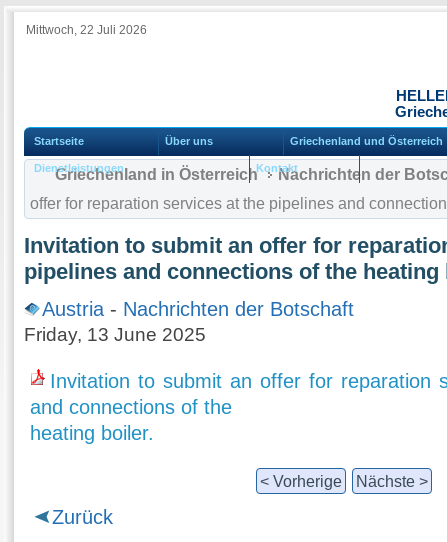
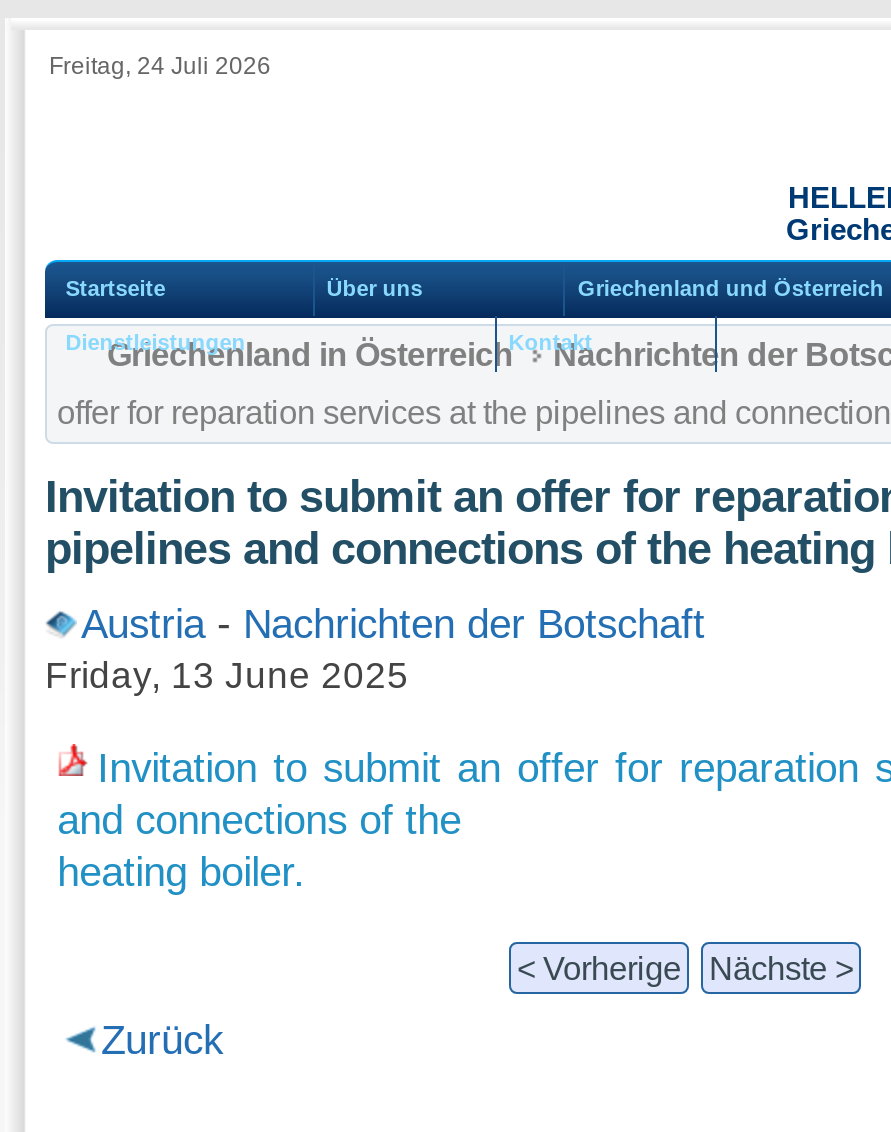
[26,23,147,37] Mittwoch, 22 Juli 2026 -> [49,52,271,80] Freitag, 24 Juli 2026

